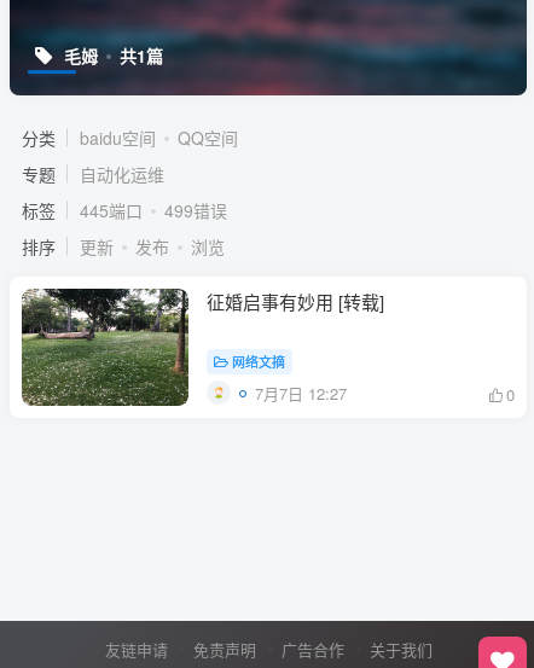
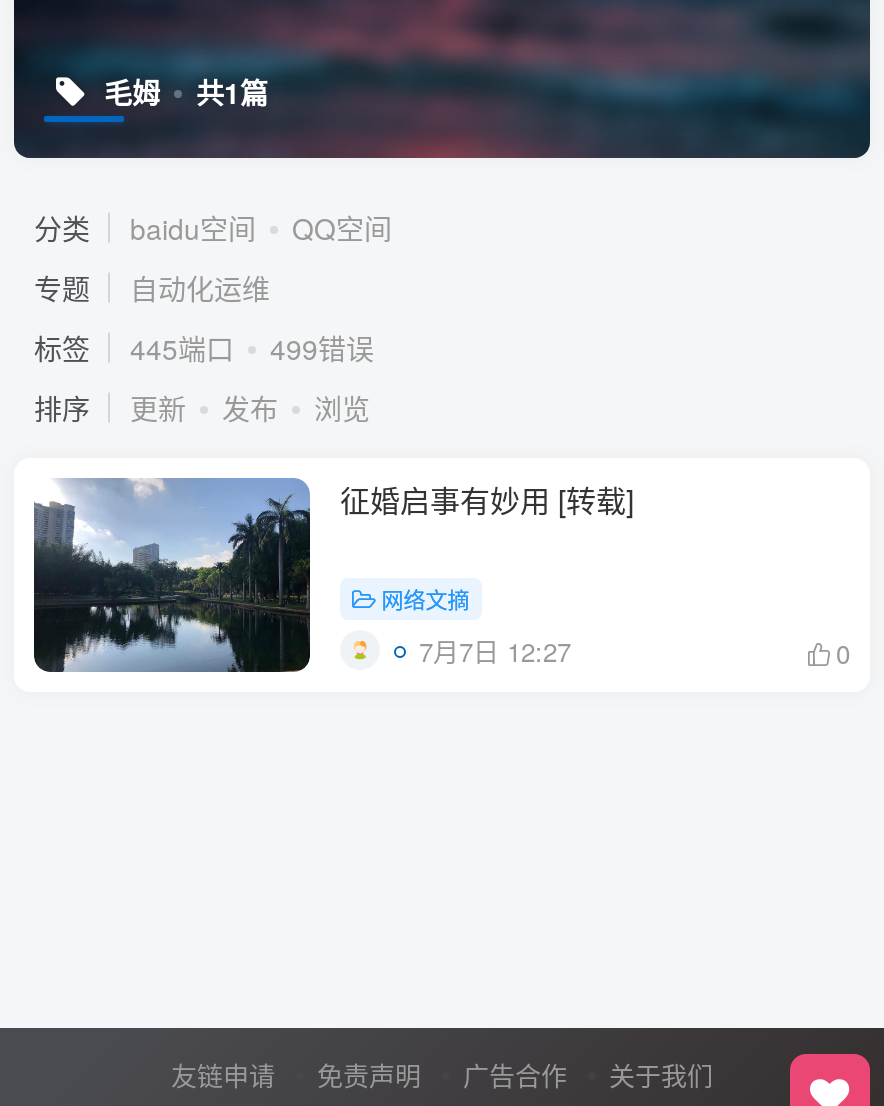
[21,287,190,407] [image] -> [32,478,312,674] [image]

